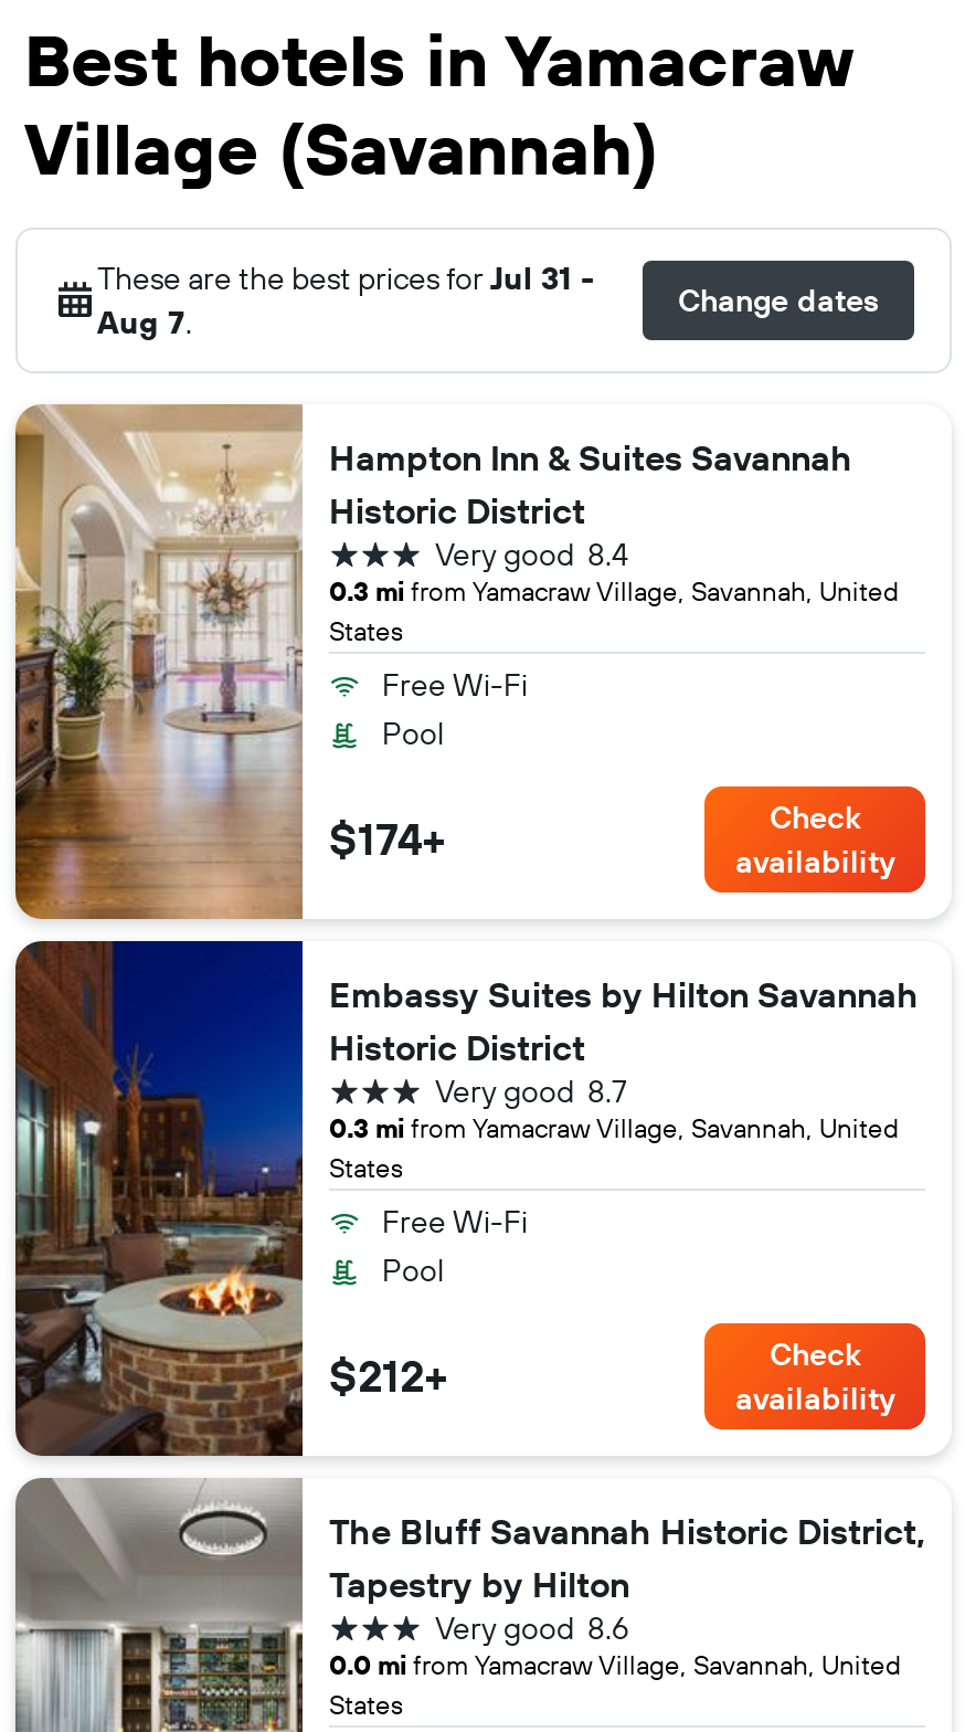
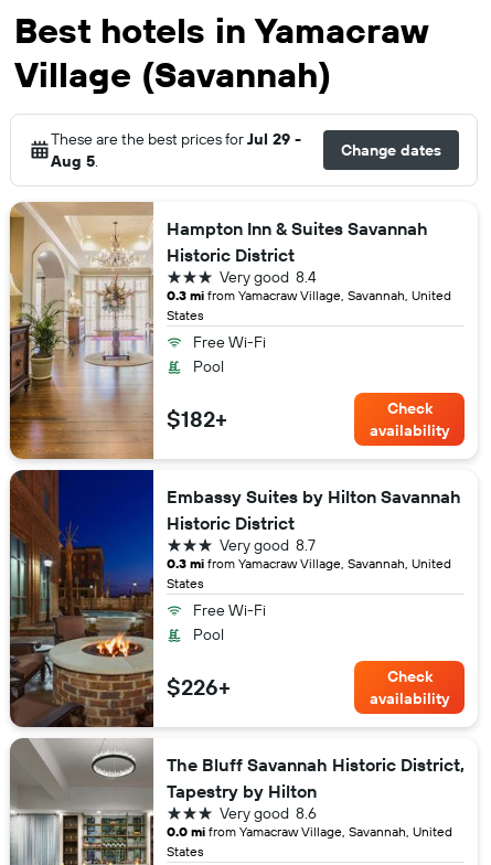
[97,258,594,298] These are the best prices for Jul 31 - -> [51,129,301,149] These are the best prices for Jul 29 -
[97,303,192,342] Aug 7. -> [51,151,98,171] Aug 5.
[329,811,446,866] $174+ -> [167,405,227,432] $182+
[329,1348,448,1403] $212+ -> [167,673,231,701] $226+

